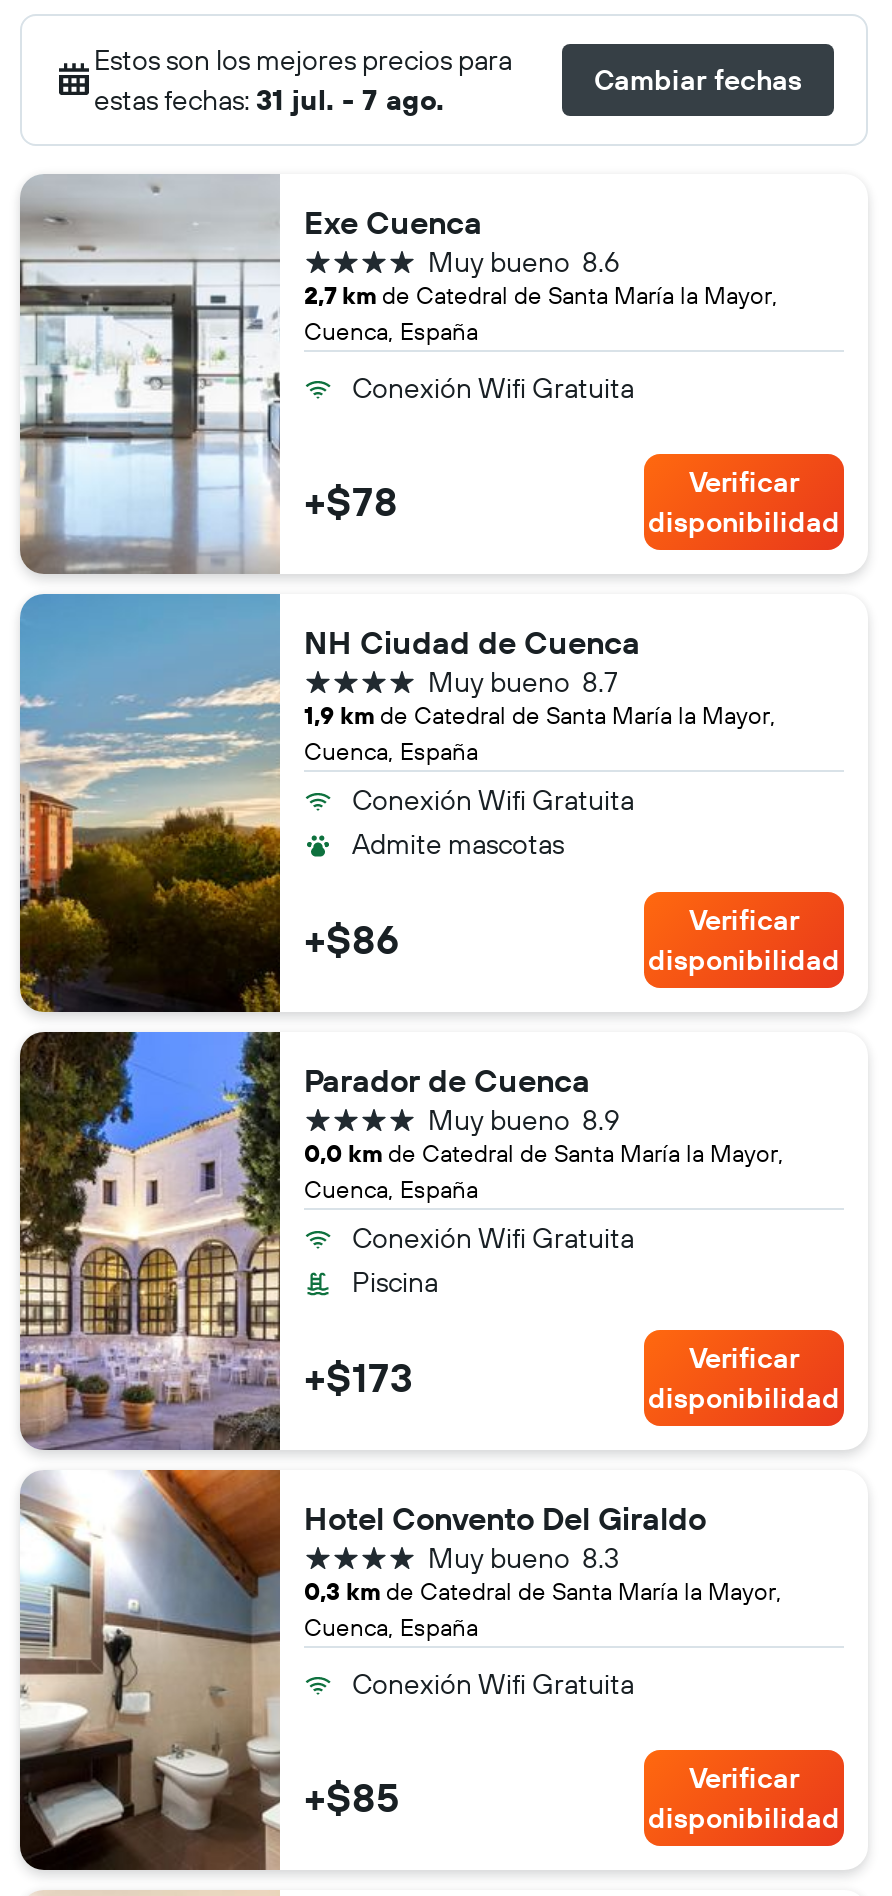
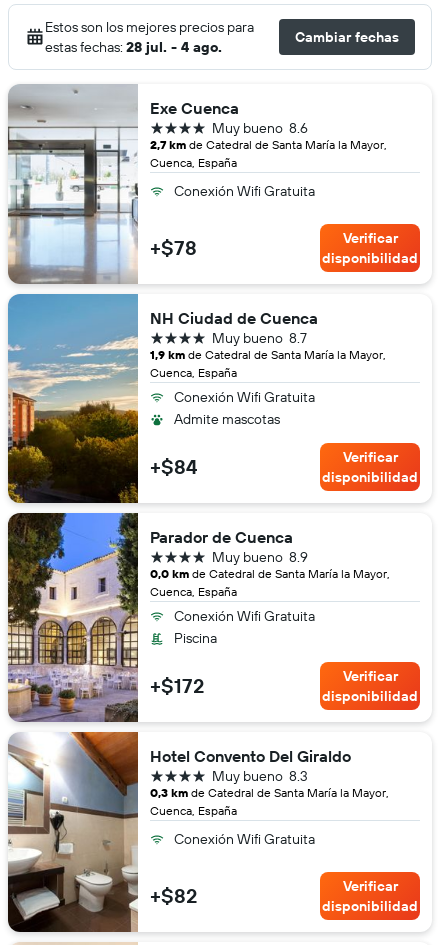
[94,82,444,118] estas fechas: 31 jul. - 7 ago. -> [45,38,222,56] estas fechas: 28 jul. - 4 ago.
[304,914,400,964] +$86 -> [150,454,197,479] +$84
[304,1352,414,1402] +$173 -> [150,673,204,698] +$172
[304,1772,400,1822] +$85 -> [150,883,197,908] +$82

